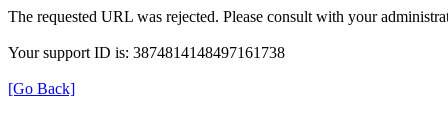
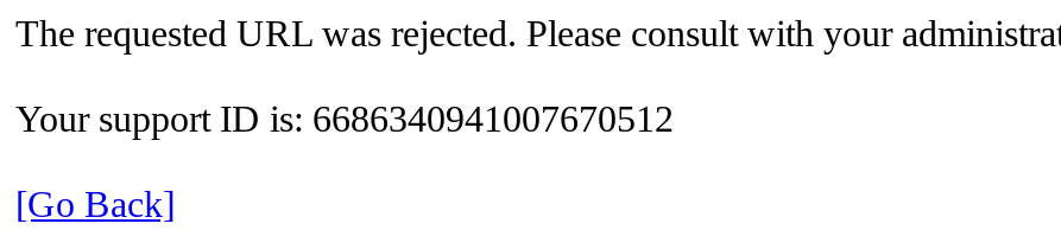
[8,44,285,61] Your support ID is: 3874814148497161738 -> [15,98,674,139] Your support ID is: 6686340941007670512

